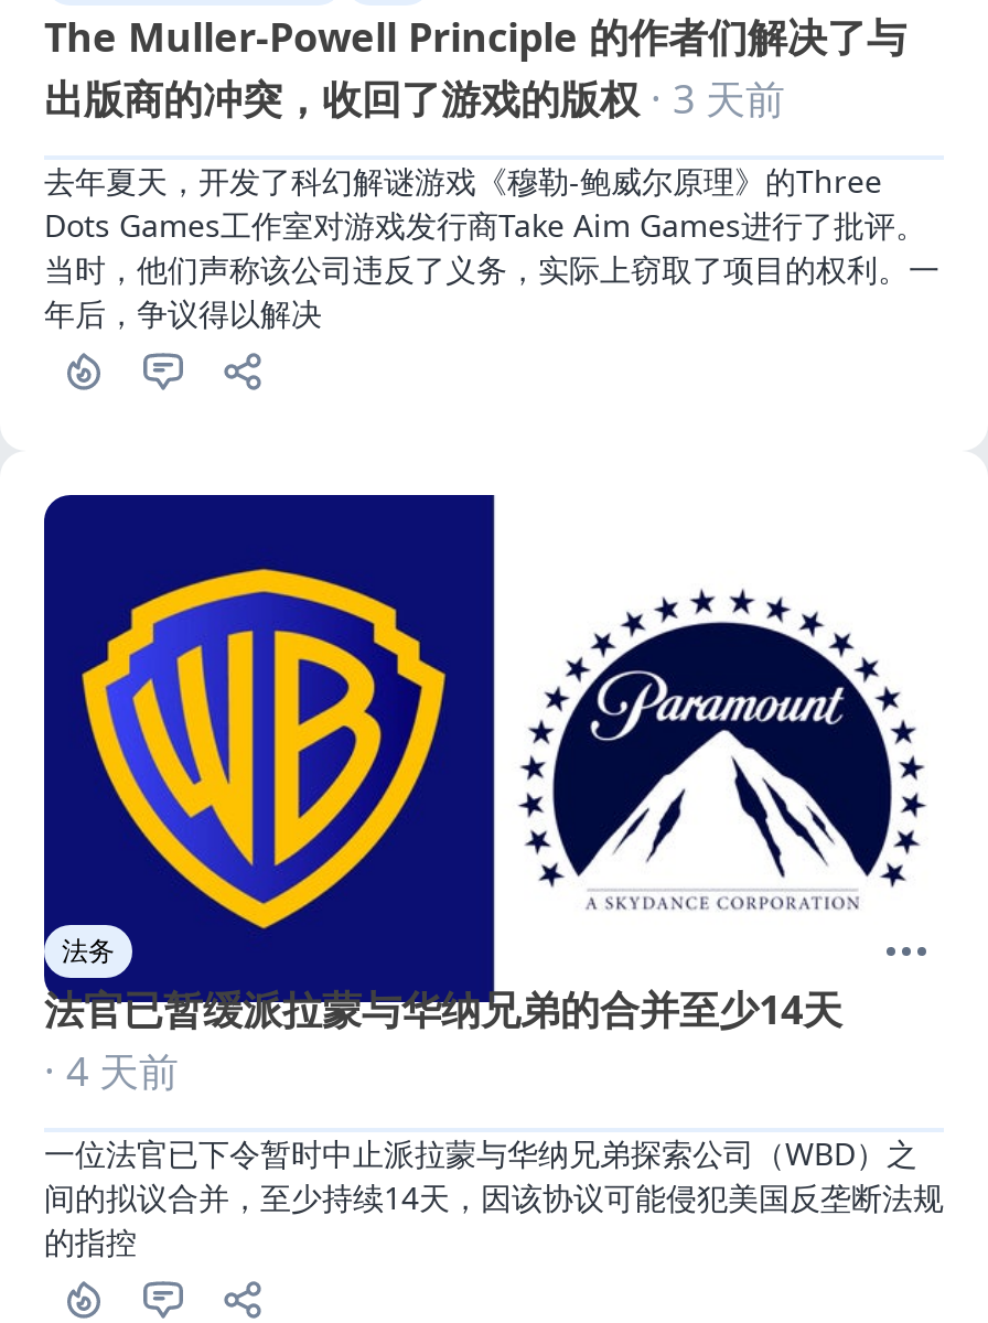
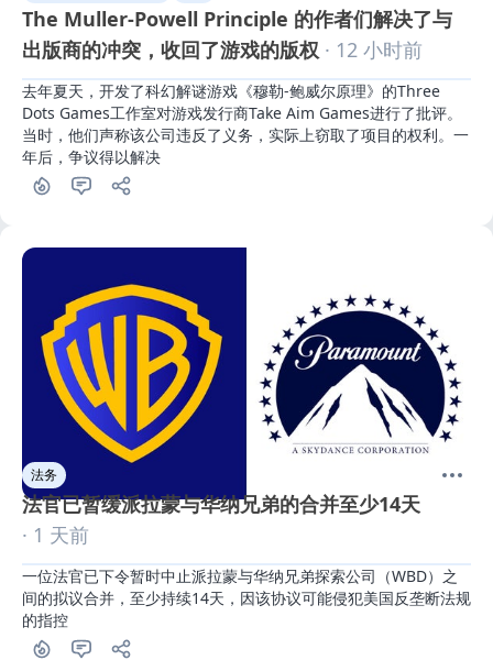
[44,72,785,125] 出版商的冲突，收回了游戏的版权· 3 天前 -> [22,36,423,62] 出版商的冲突，收回了游戏的版权· 12 小时前
[44,1044,179,1097] · 4 天前 -> [22,521,89,547] · 1 天前

